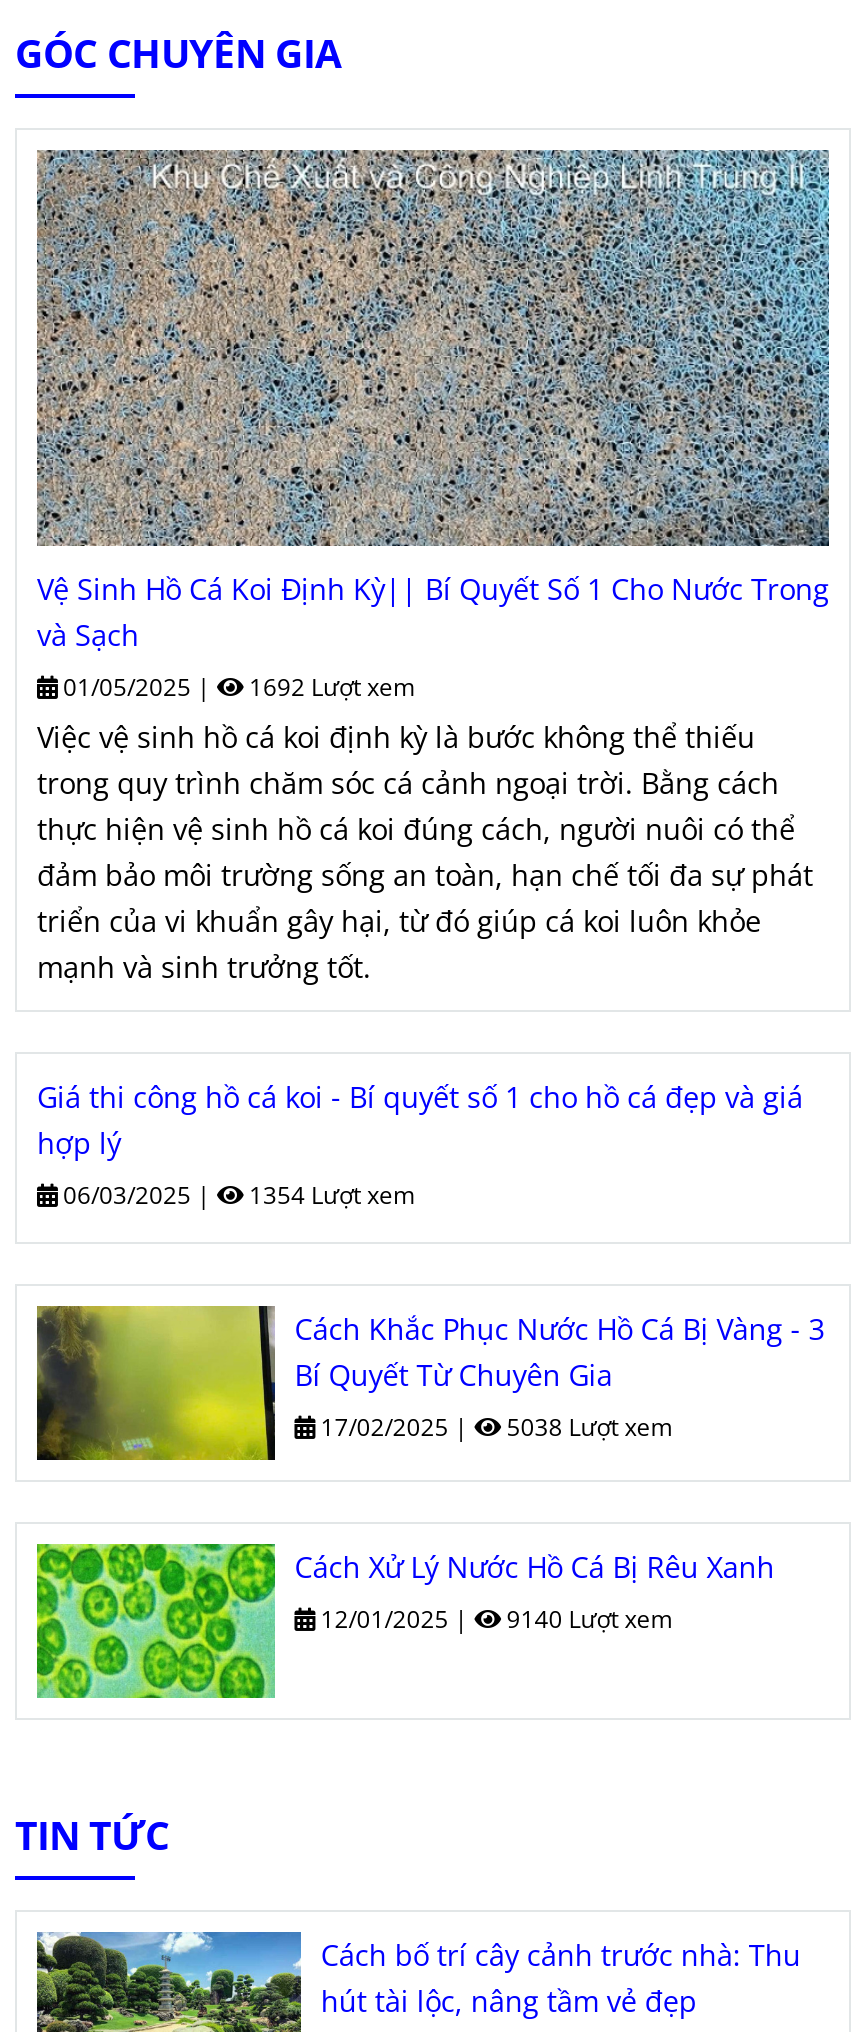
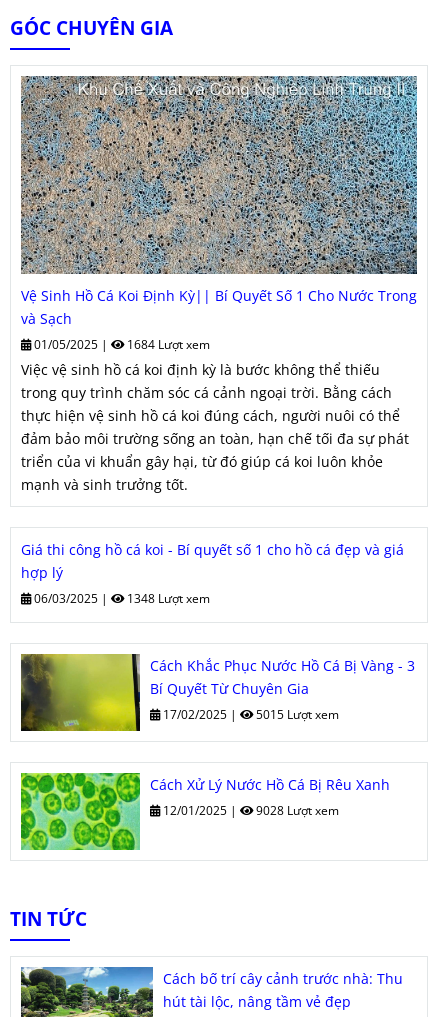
[243,670,415,702] 1692 Lượt xem -> [124,336,210,352] 1684 Lượt xem
[243,1178,415,1210] 1354 Lượt xem -> [124,590,210,606] 1348 Lượt xem
[501,1410,673,1442] 5038 Lượt xem -> [253,706,339,722] 5015 Lượt xem
[501,1602,673,1634] 9140 Lượt xem -> [253,802,339,818] 9028 Lượt xem

